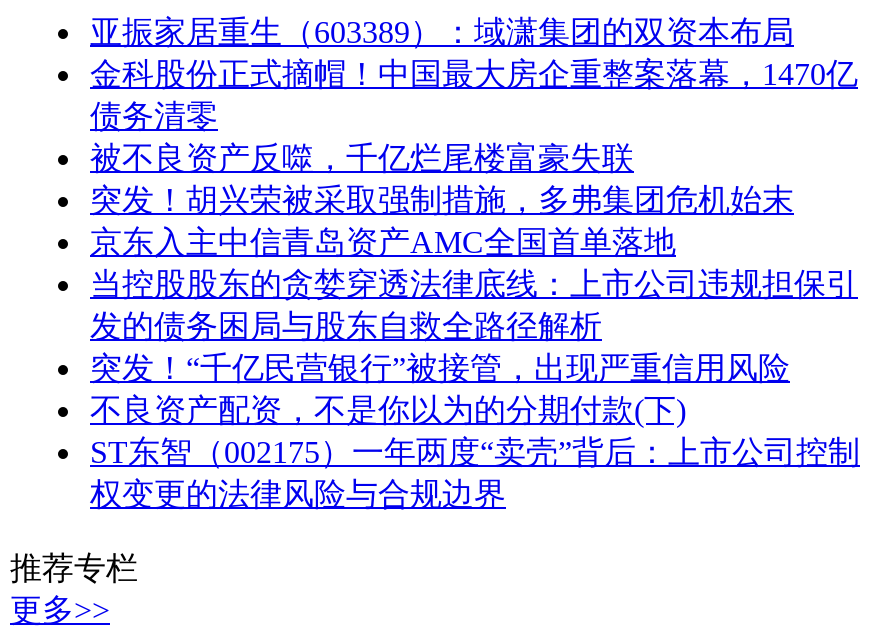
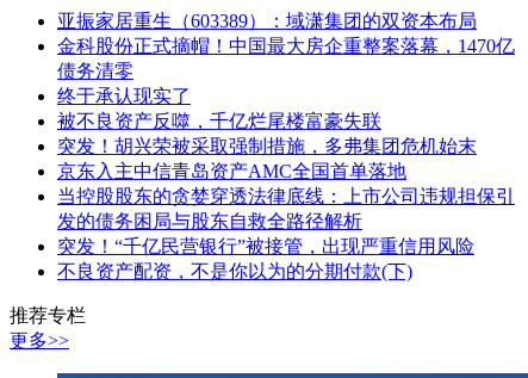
none -> [57,86,191,107] 终于承认现实了
moved [90,142,858,428] -> [57,111,515,282]: 被不良资产反噬，千亿烂尾楼富豪失联 | 突发！胡兴荣被采取强制措施，多弗集团危机始末 | 京东入主中信青岛资产AMC全国首单落地 | 当控股股东的贪婪穿透法律底线：上市公司违规担保引 | 发的债务困局与股东自救全路径解析 | 突发！“千亿民营银行”被接管，出现严重信用风险 | 不良资产配资，不是你以为的分期付款(下)
[90,436,860,512] ST东智（002175）一年两度“卖壳”背后：上市公司控制 | 权变更的法律风险与合规边界 -> none

